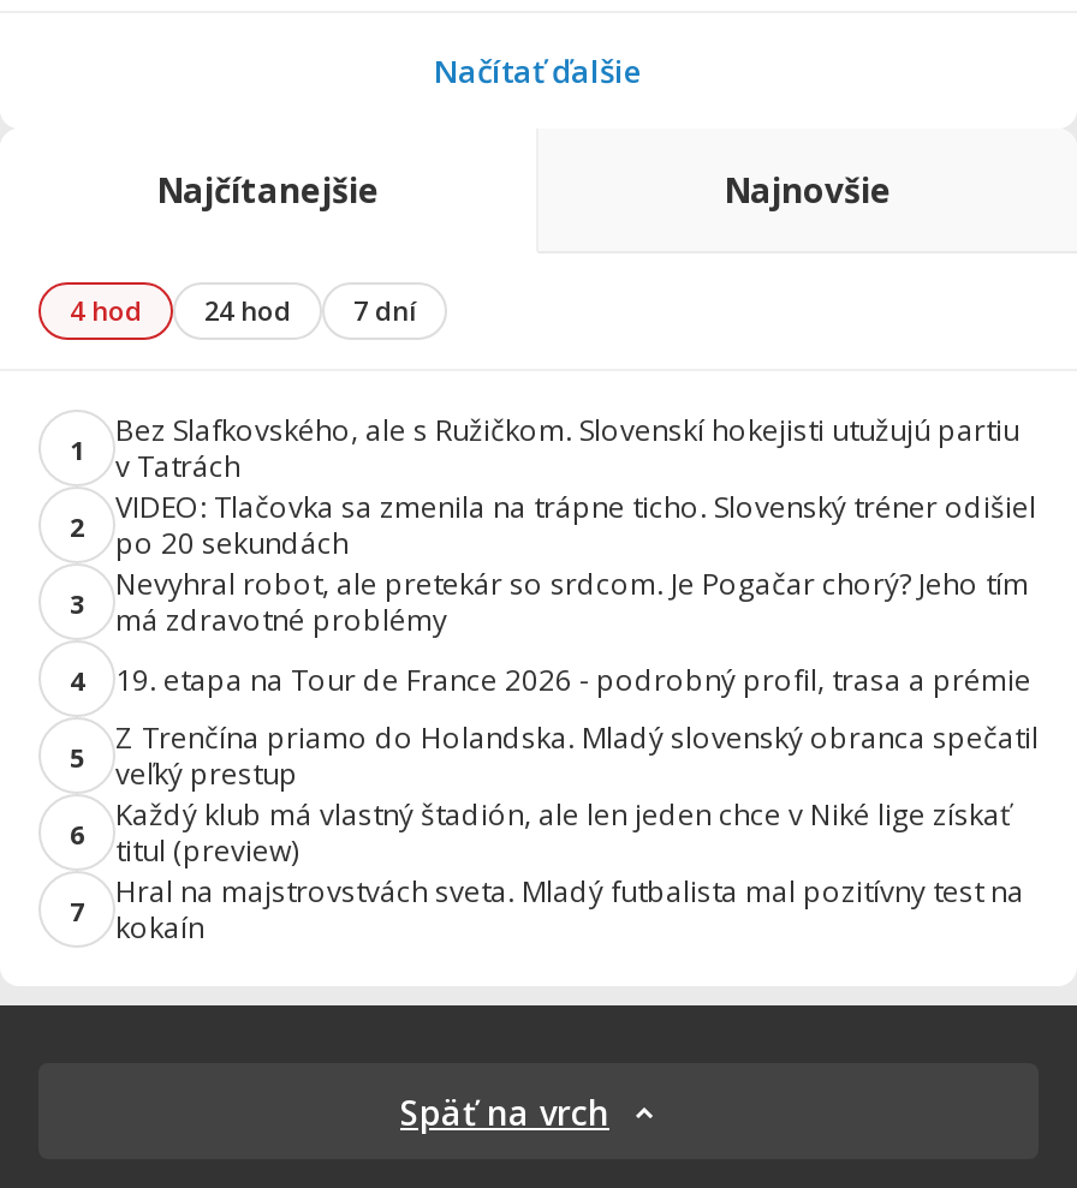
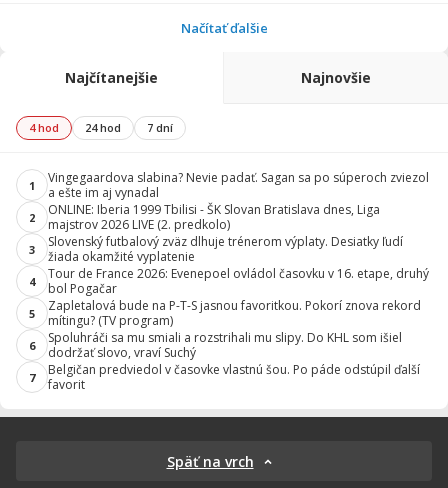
[115,410,1019,486] Bez Slafkovského, ale s Ružičkom. Slovenskí hokejisti utužujú partiu | v Tatrách -> [48,169,429,201] Vingegaardova slabina? Nevie padať. Sagan sa po súperoch zviezol | a ešte im aj vynadal
[115,486,1036,563] VIDEO: Tlačovka sa zmenila na trápne ticho. Slovenský tréner odišiel | po 20 sekundách -> [48,201,380,233] ONLINE: Iberia 1999 Tbilisi - ŠK Slovan Bratislava dnes, Liga | majstrov 2026 LIVE (2. predkolo)
[115,563,1029,640] Nevyhral robot, ale pretekár so srdcom. Je Pogačar chorý? Jeho tím | má zdravotné problémy -> [48,233,403,265] Slovenský futbalový zväz dlhuje trénerom výplaty. Desiatky ľudí | žiada okamžité vyplatenie
[115,658,1031,699] 19. etapa na Tour de France 2026 - podrobný profil, trasa a prémie -> [48,265,429,297] Tour de France 2026: Evenepoel ovládol časovku v 16. etape, druhý | bol Pogačar
[115,717,1039,794] Z Trenčína priamo do Holandska. Mladý slovenský obranca spečatil | veľký prestup -> [48,297,421,329] Zapletalová bude na P-T-S jasnou favoritkou. Pokorí znova rekord | mítingu? (TV program)
[115,794,1010,871] Každý klub má vlastný štadión, ale len jeden chce v Niké lige získať | titul (preview) -> [48,329,402,361] Spoluhráči sa mu smiali a rozstrihali mu slipy. Do KHL som išiel | dodržať slovo, vraví Suchý
[115,871,1024,948] Hral na majstrovstvách sveta. Mladý futbalista mal pozitívny test na | kokaín -> [48,361,420,393] Belgičan predviedol v časovke vlastnú šou. Po páde odstúpil ďalší | favorit

